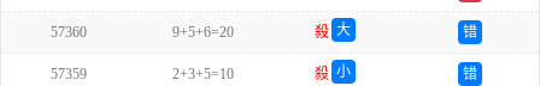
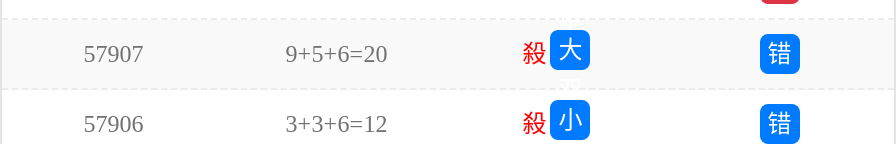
[50,24,87,41] 57360 -> [84,40,144,68] 57907
[50,66,87,82] 57359 -> [84,110,144,138] 57906
[172,66,234,82] 2+3+5=10 -> [286,110,388,138] 3+3+6=12

